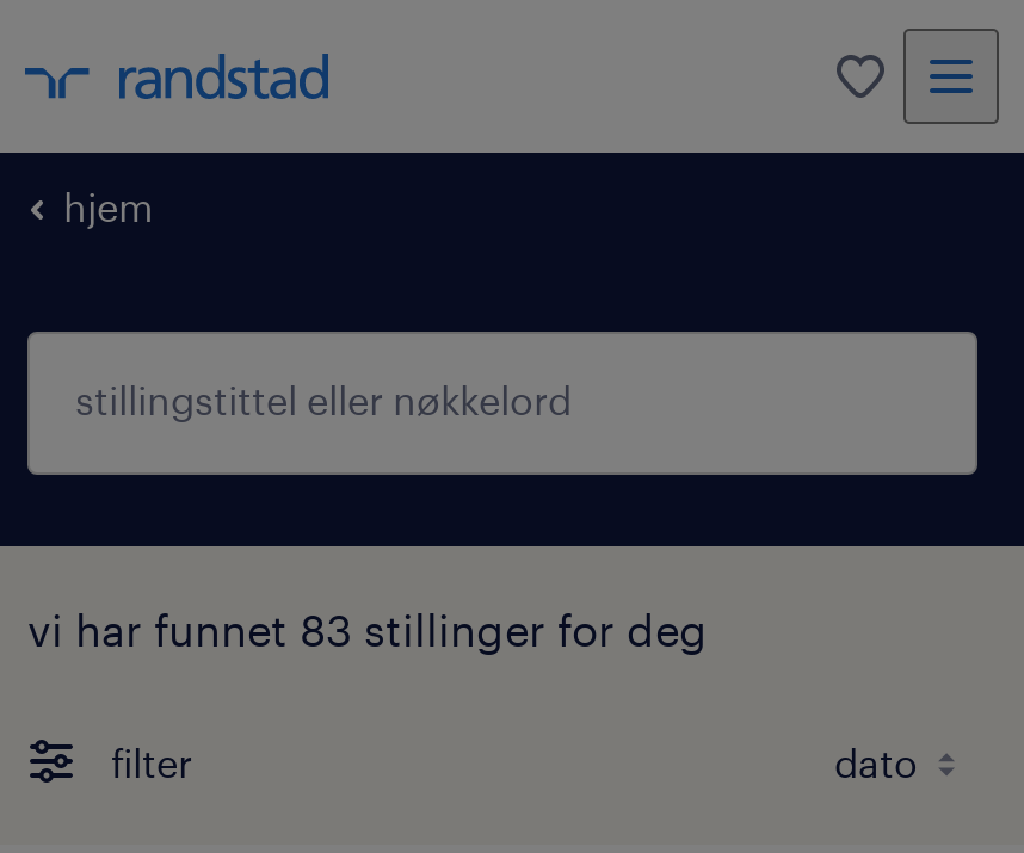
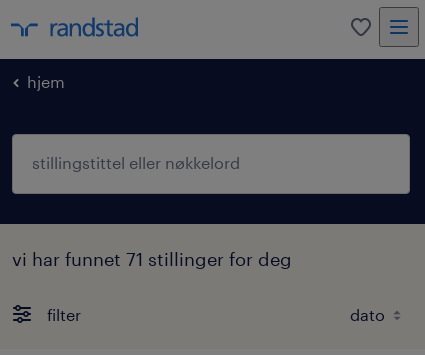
[27,604,708,656] vi har funnet 83 stillinger for deg -> [12,248,292,270] vi har funnet 71 stillinger for deg

